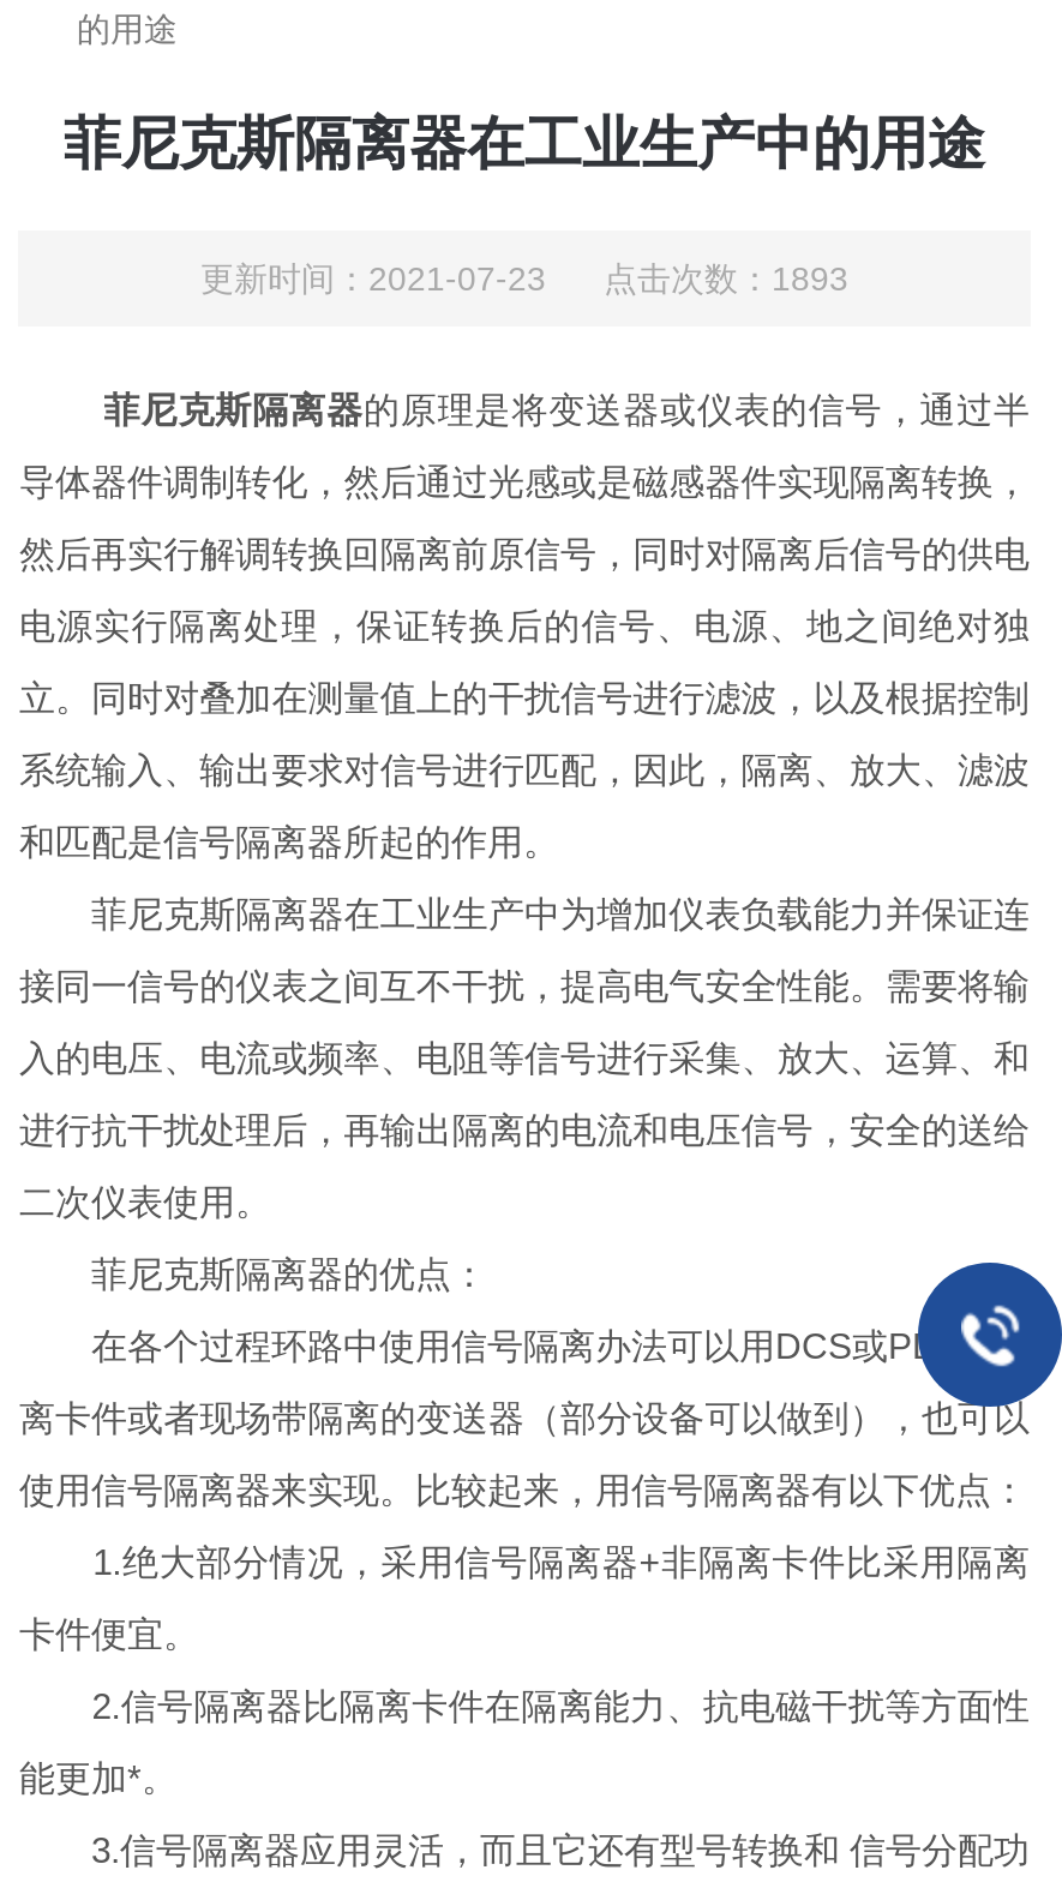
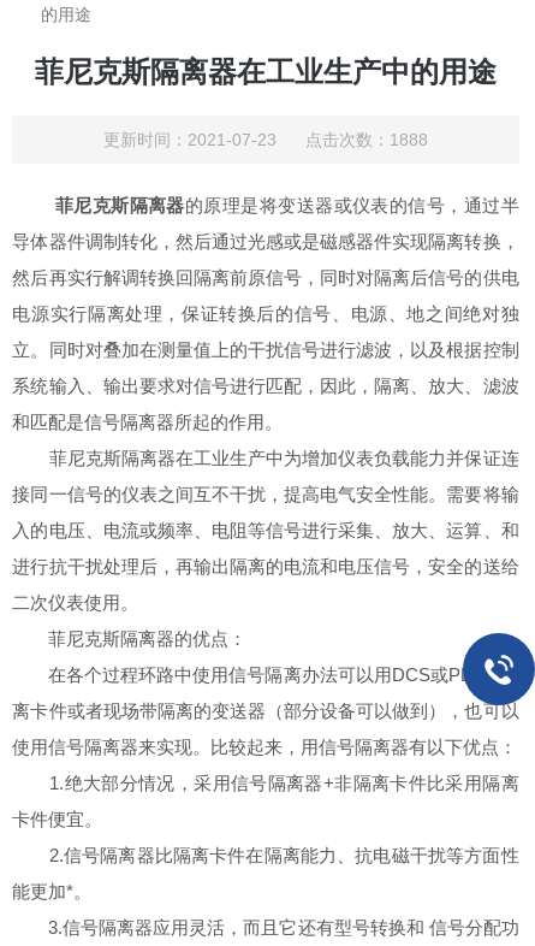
[200,259,848,298] 更新时间：2021-07-23 点击次数：1893 -> [103,130,428,149] 更新时间：2021-07-23 点击次数：1888

